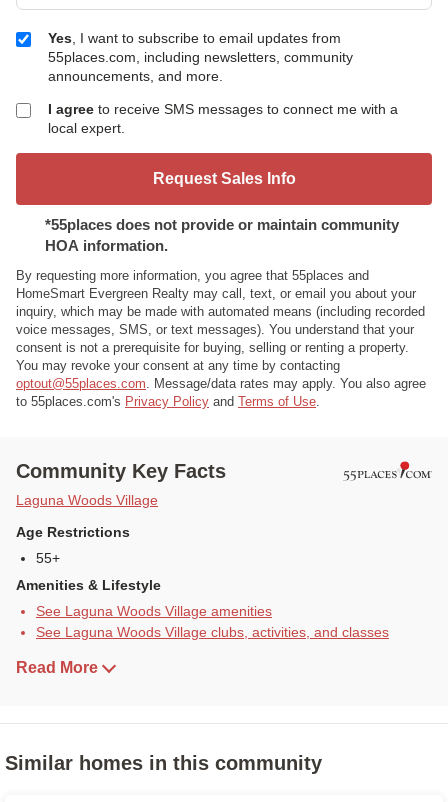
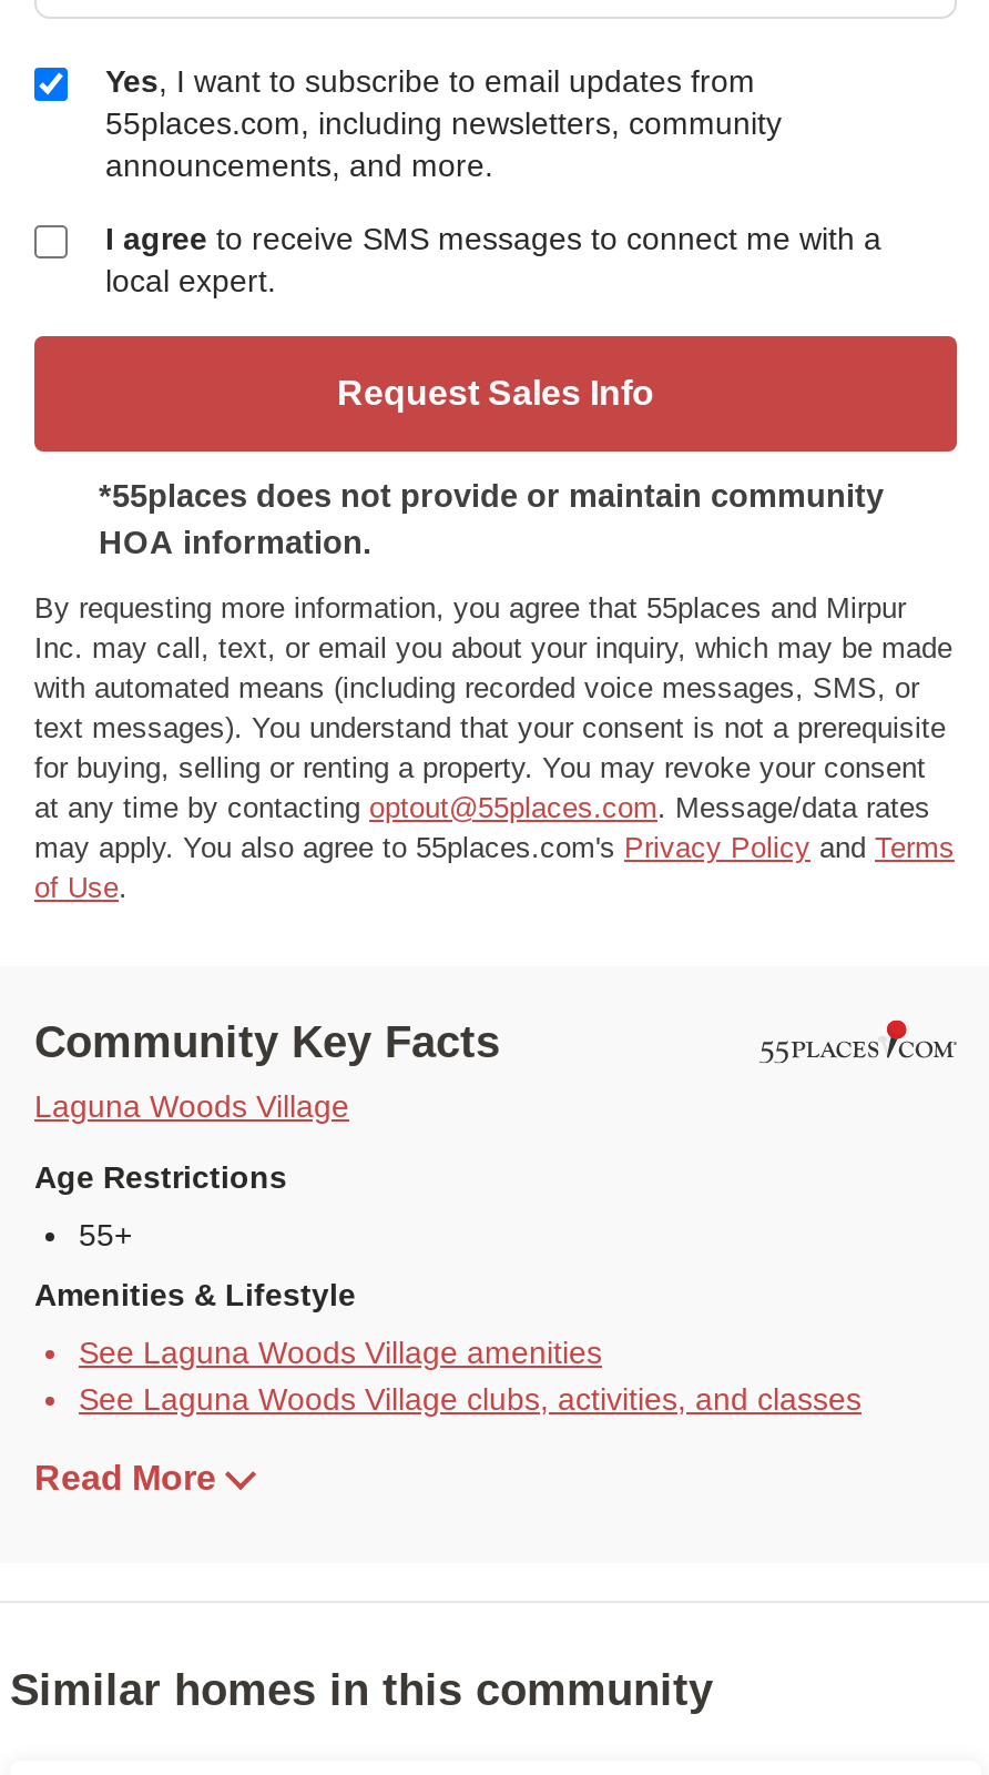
[16,268,426,409] By requesting more information, you agree that 55places and | HomeSmart Evergreen Realty may call, text, or email you about your | inquiry, which may be made with automated means (including recorded | voice messages, SMS, or text messages). You understand that your | consent is not a prerequisite for buying, selling or renting a property. | You may revoke your consent at any time by contacting | optout@55places.com. Message/data rates may apply. You also agree | to 55places.com's Privacy Policy and Terms of Use. -> [34,592,955,904] By requesting more information, you agree that 55places and Mirpur | Inc. may call, text, or email you about your inquiry, which may be made | with automated means (including recorded voice messages, SMS, or | text messages). You understand that your consent is not a prerequisite | for buying, selling or renting a property. You may revoke your consent | at any time by contacting optout@55places.com. Message/data rates | may apply. You also agree to 55places.com's Privacy Policy and Terms | of Use.

